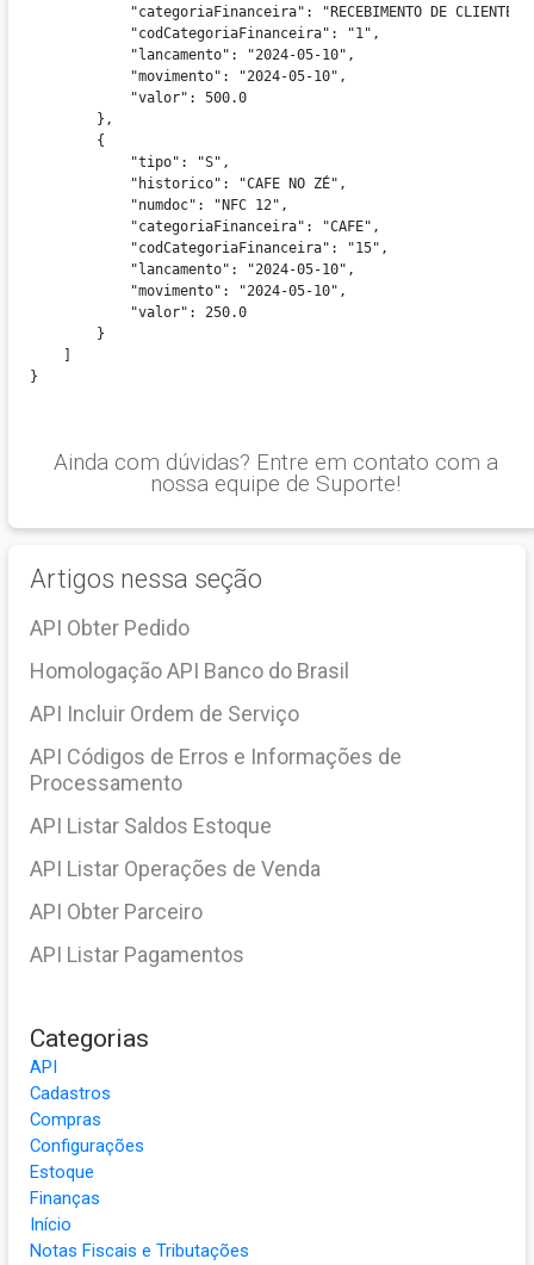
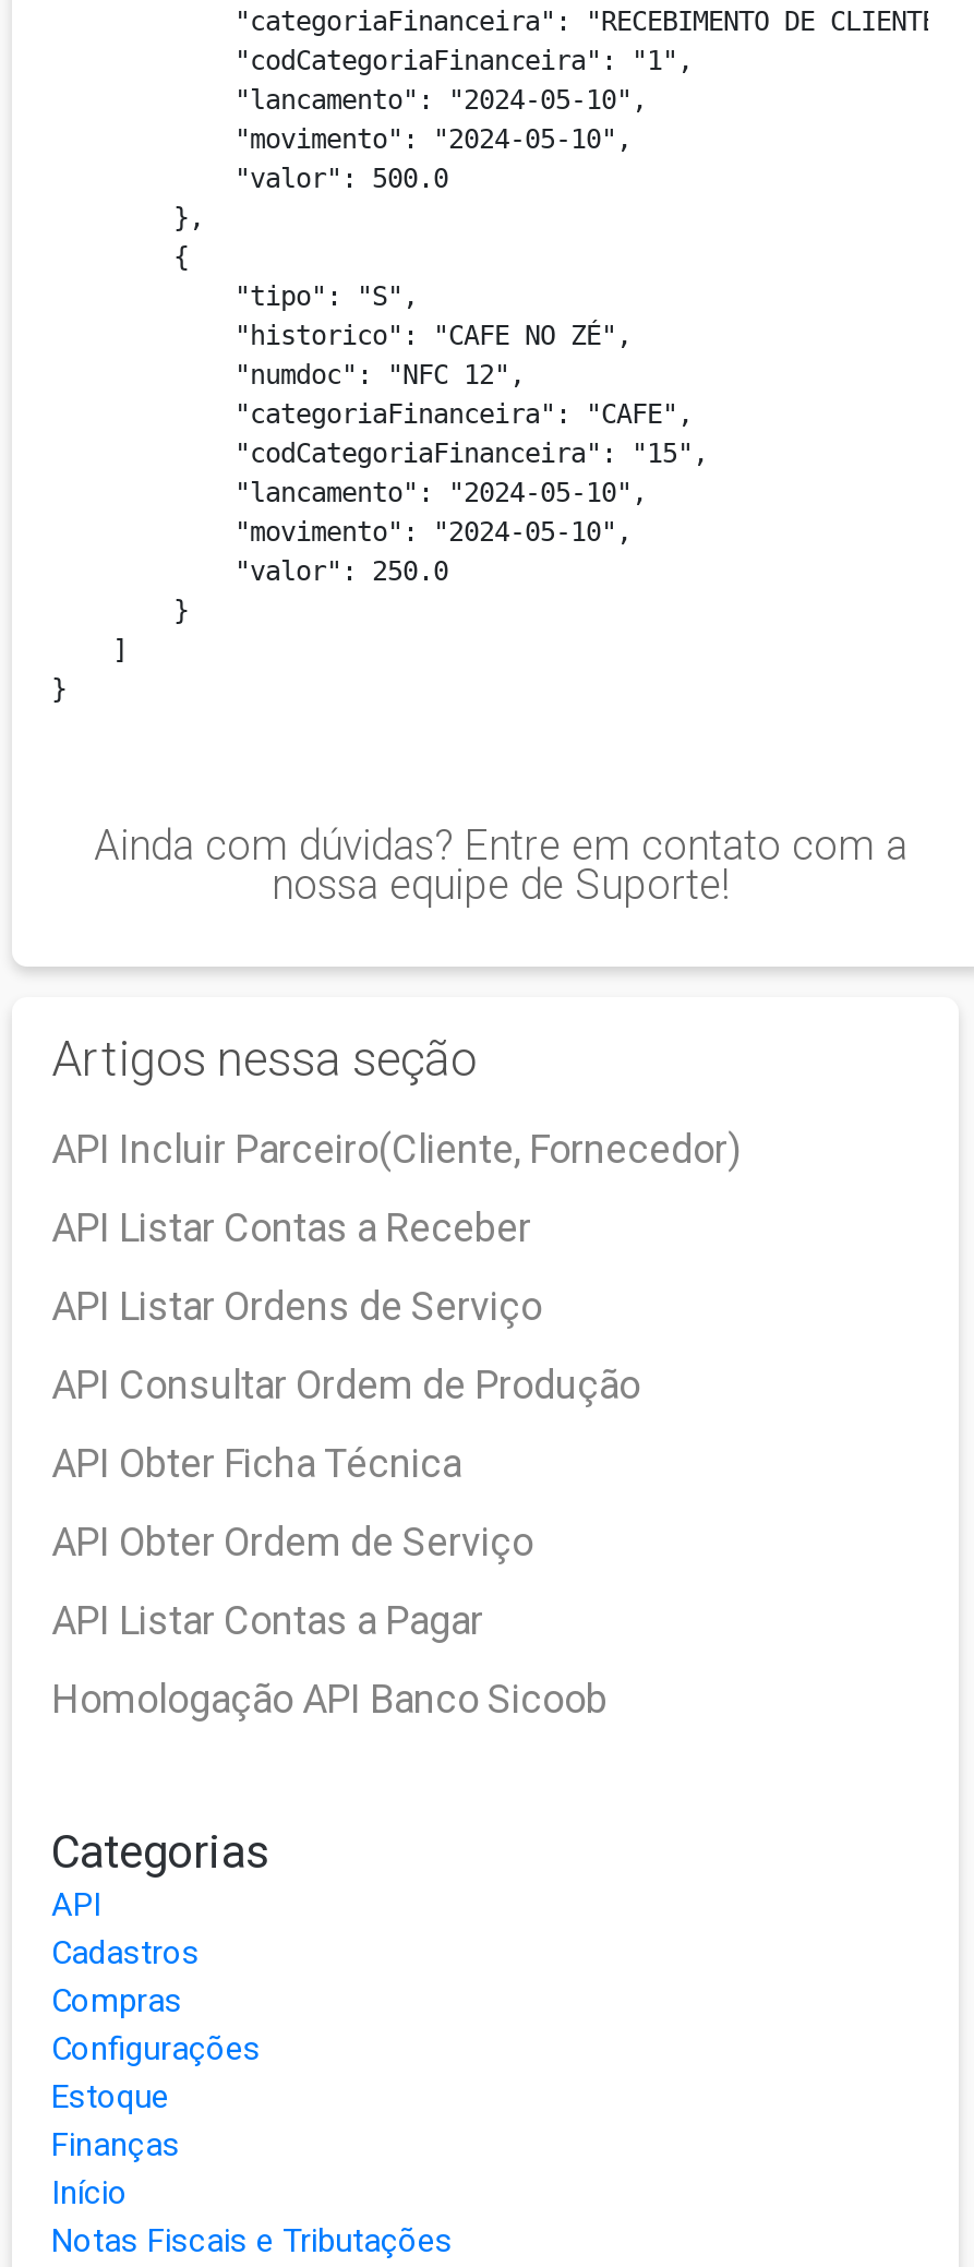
[30,615,190,640] API Obter Pedido -> [51,1126,741,1172] API Incluir Parceiro(Cliente, Fornecedor)
[30,658,349,683] Homologação API Banco do Brasil -> [51,1204,531,1250] API Listar Contas a Receber
[30,701,299,726] API Incluir Ordem de Serviço -> [51,1283,542,1329] API Listar Ordens de Serviço
[30,744,402,795] API Códigos de Erros e Informações de | Processamento -> [51,1362,640,1407] API Consultar Ordem de Produção
[30,813,272,838] API Listar Saldos Estoque -> [51,1440,461,1486] API Obter Ficha Técnica
[30,856,321,881] API Listar Operações de Venda -> [51,1519,533,1564] API Obter Ordem de Serviço
[30,899,203,924] API Obter Parceiro -> [51,1597,483,1643] API Listar Contas a Pagar
[30,942,244,967] API Listar Pagamentos -> [51,1676,608,1722] Homologação API Banco Sicoob

